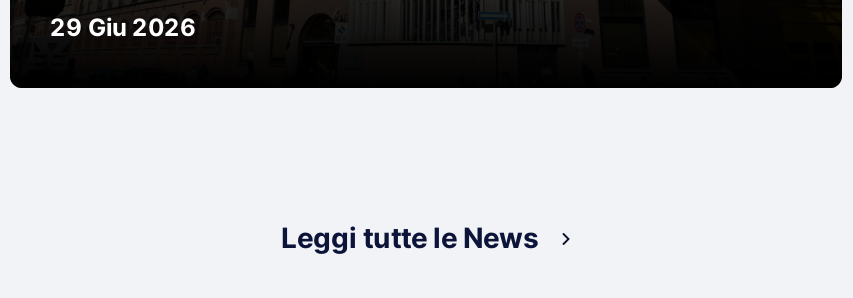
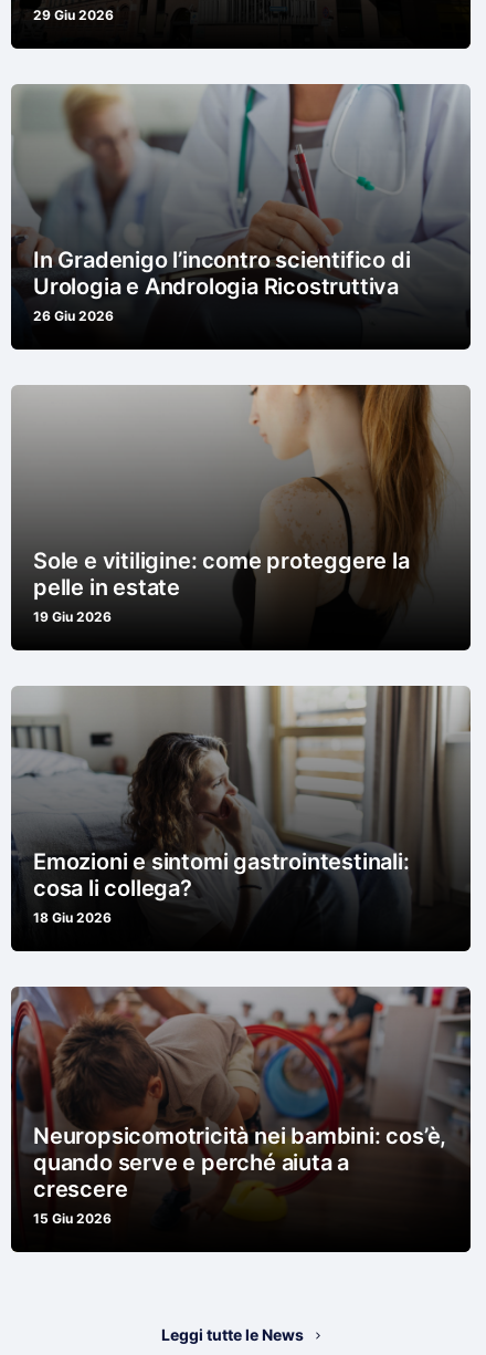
none -> [10,384,472,625] [image] | Sole e vitiligine: come proteggere la | pelle in estate | 19 Giu 2026
none -> [10,986,471,1226] [image] | Neuropsicomotricità nei bambini: cos’è, | quando serve e perché aiuta a | crescere | 15 Giu 2026
none -> [11,83,472,324] [image] | In Gradenigo l’incontro scientifico di | Urologia e Andrologia Ricostruttiva | 26 Giu 2026
none -> [11,685,472,952] [image] | Emozioni e sintomi gastrointestinali: | cosa li collega? | 18 Giu 2026

